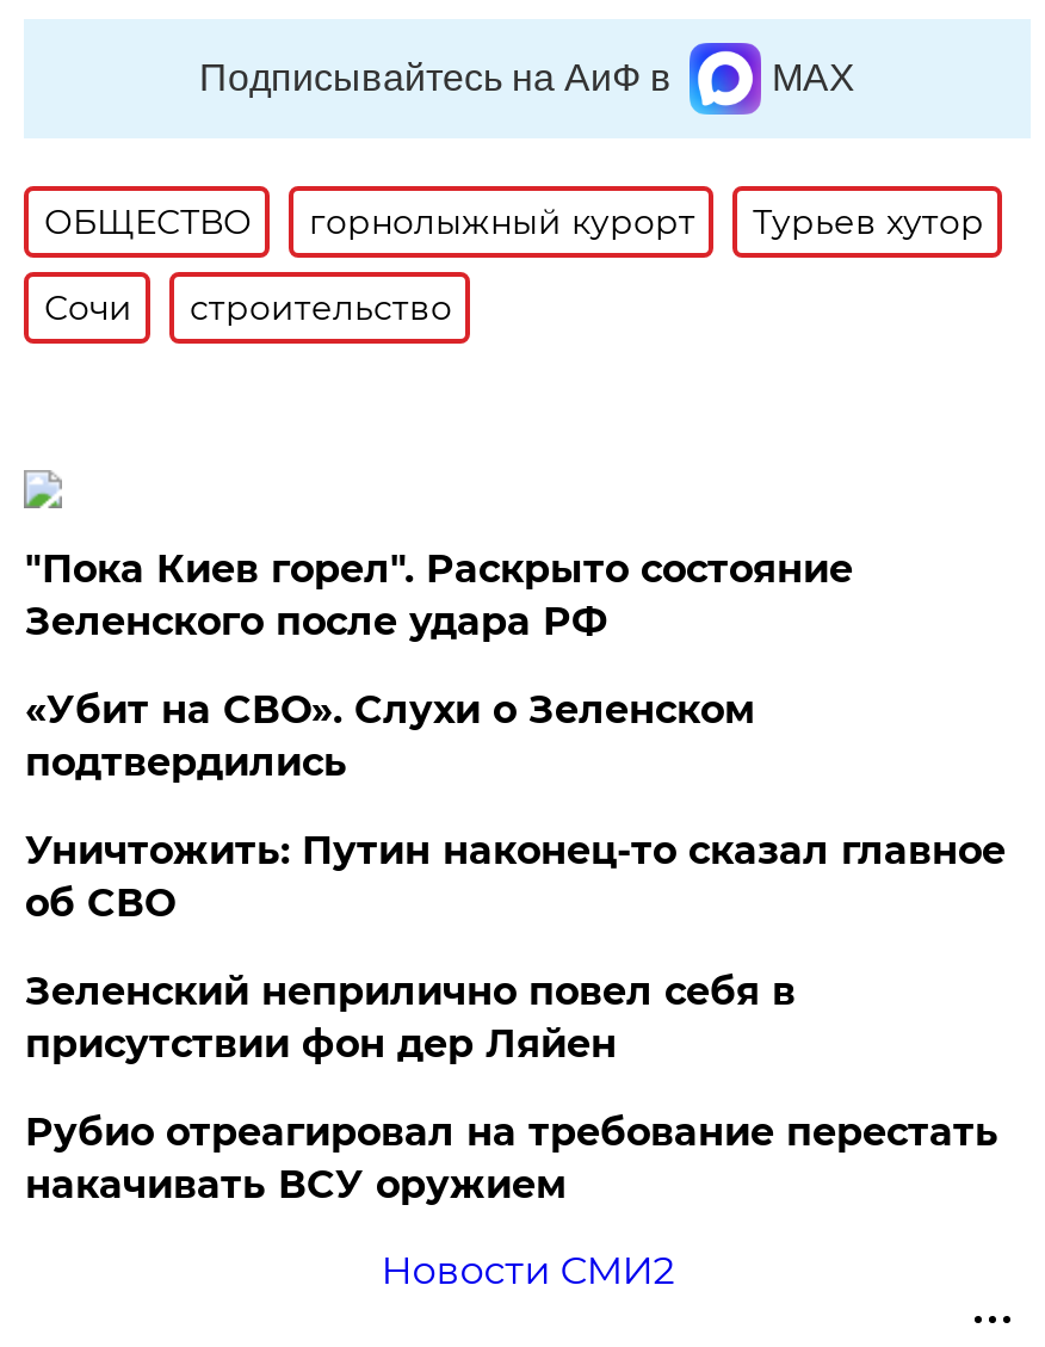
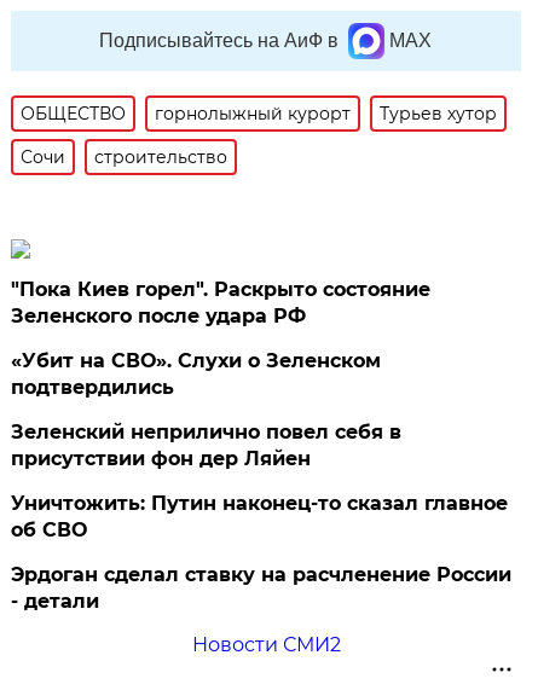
moved [25,828,1005,926] -> [11,492,508,541]: Уничтожить: Путин наконец-то сказал главное | об СВО
moved [25,969,795,1067] -> [11,421,402,470]: Зеленский неприлично повел cебя в | присутствии фон дер Ляйен
[25,1110,998,1207] Рубио отреагировал на требование перестать | накачивать ВСУ оружием -> [11,563,512,613] Эрдоган сделал ставку на расчленение России | - детали

